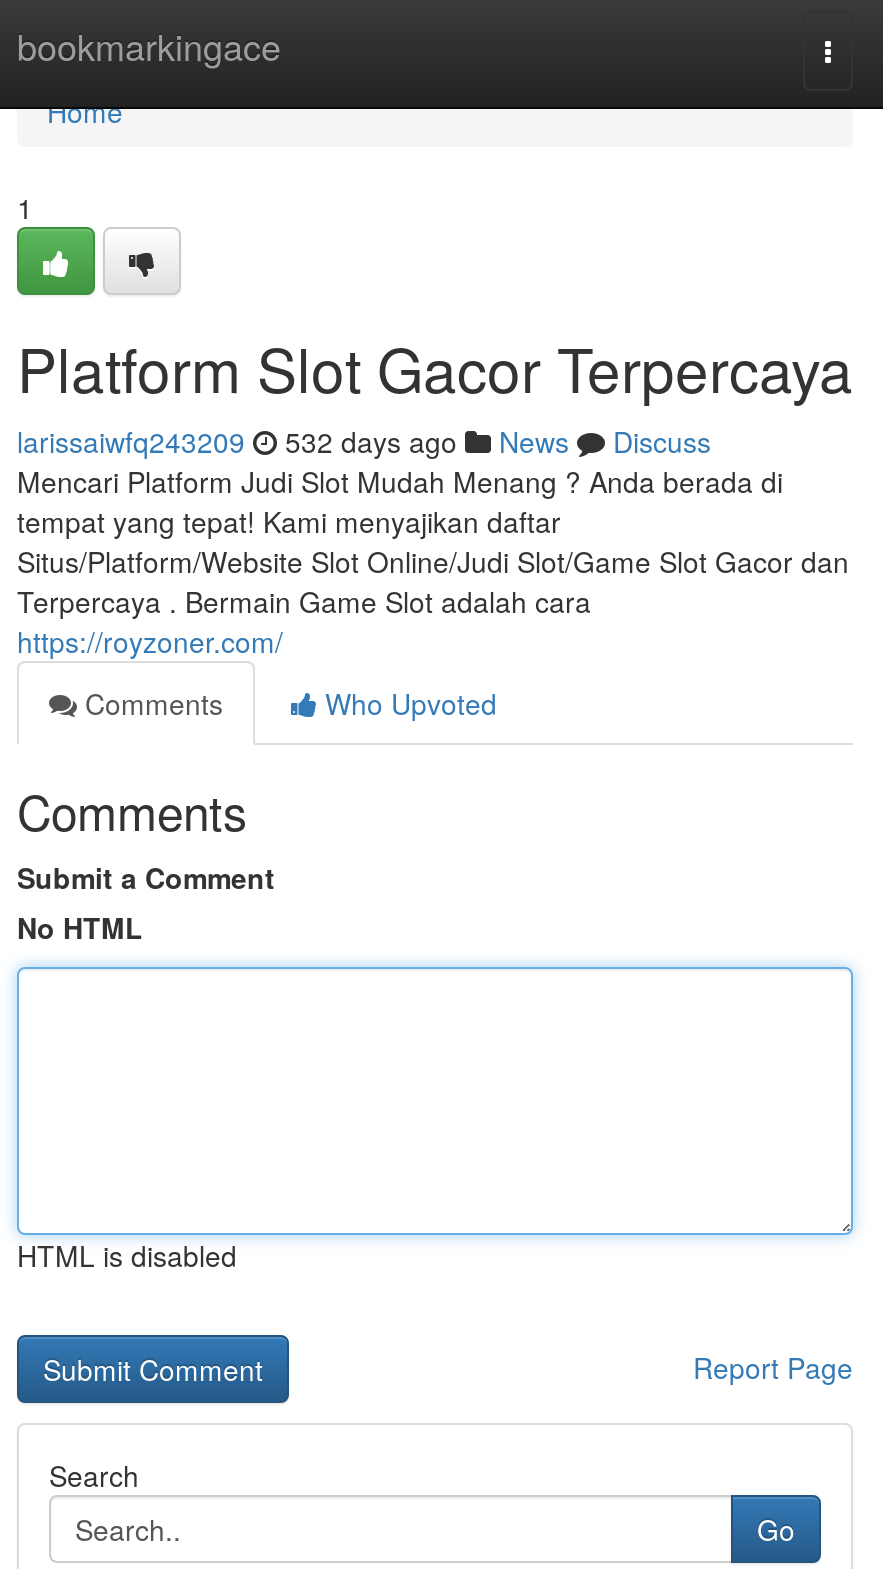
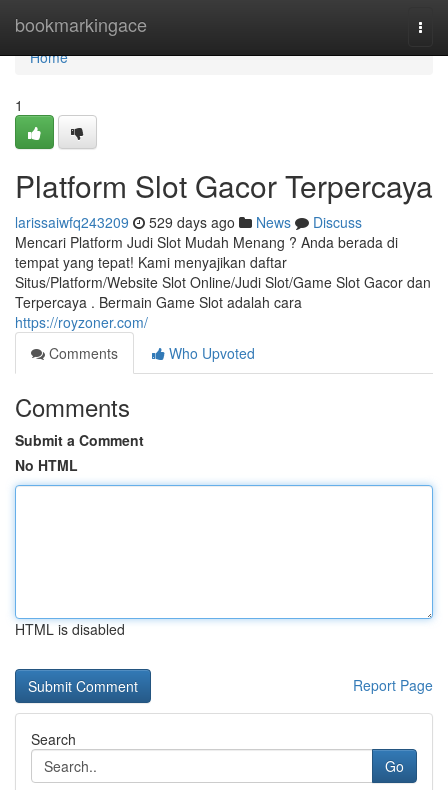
[17,421,711,461] larissaiwfq243209 532 days ago News Discuss -> [15,212,362,232] larissaiwfq243209 529 days ago News Discuss

